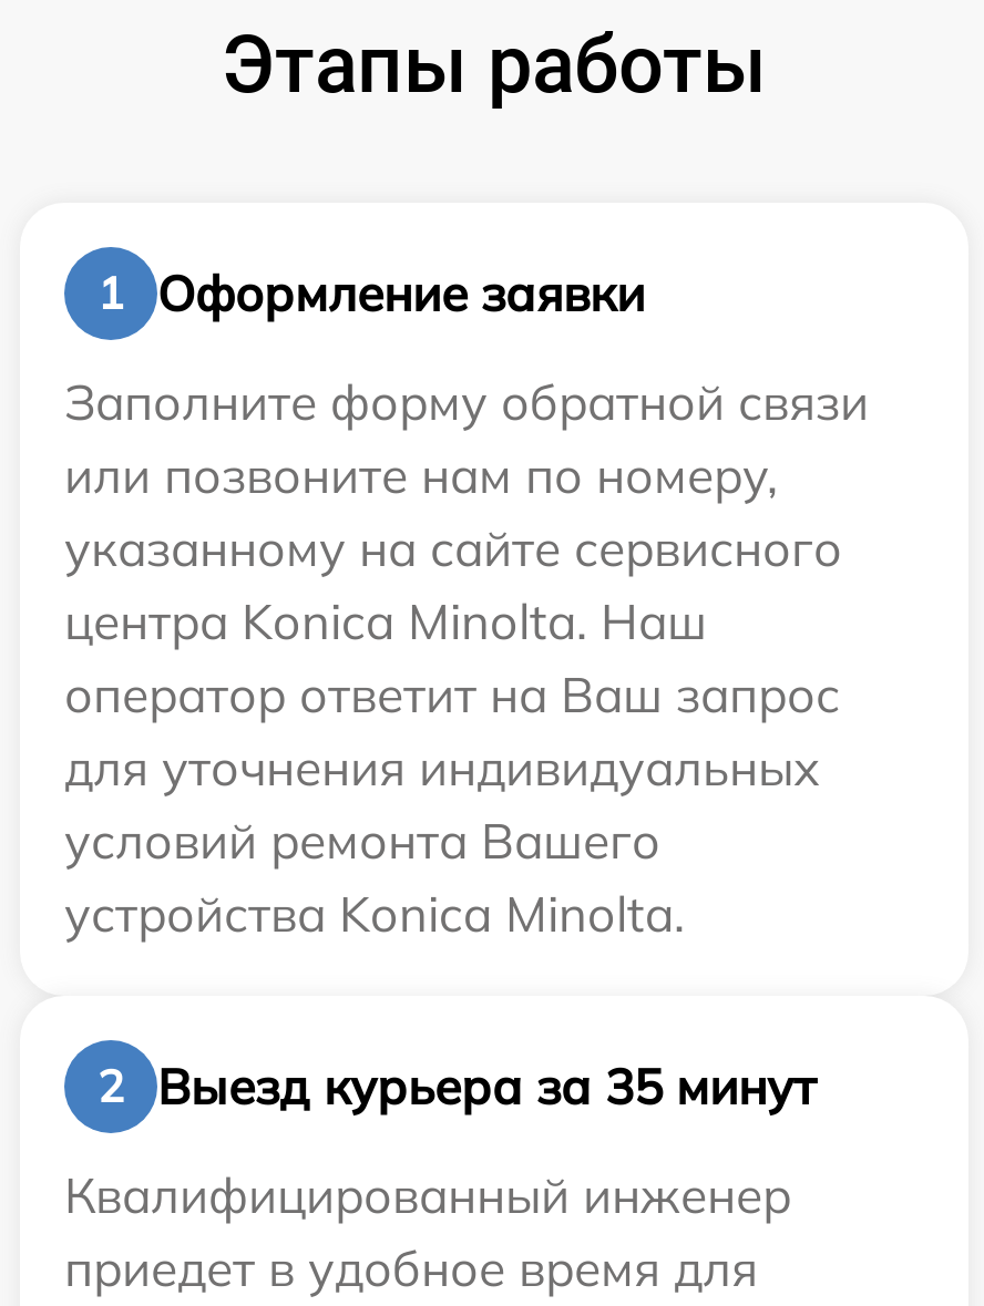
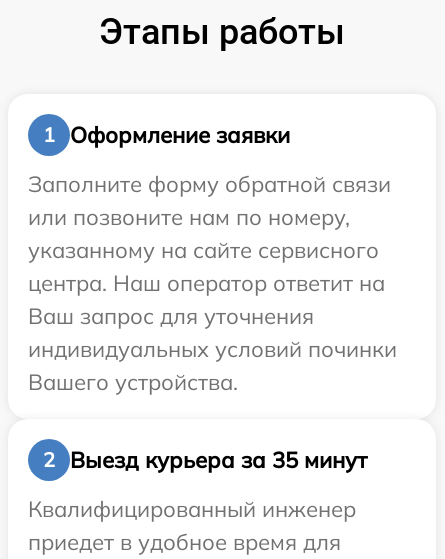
[64,590,840,945] центра Konica Minolta. Наш | оператор ответит на Ваш запрос | для уточнения индивидуальных | условий ремонта Вашего | устройства Konica Minolta. -> [28,269,397,396] центра. Наш оператор ответит на | Ваш запрос для уточнения | индивидуальных условий починки | Вашего устройства.

